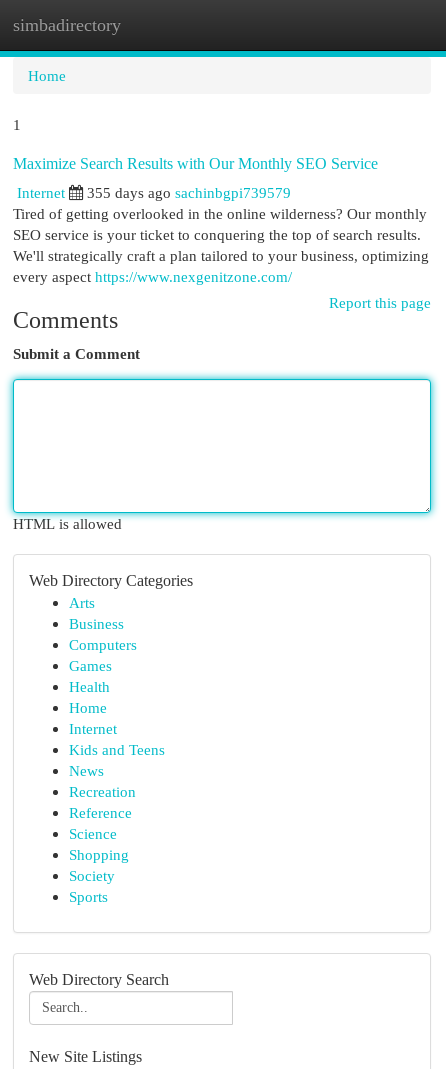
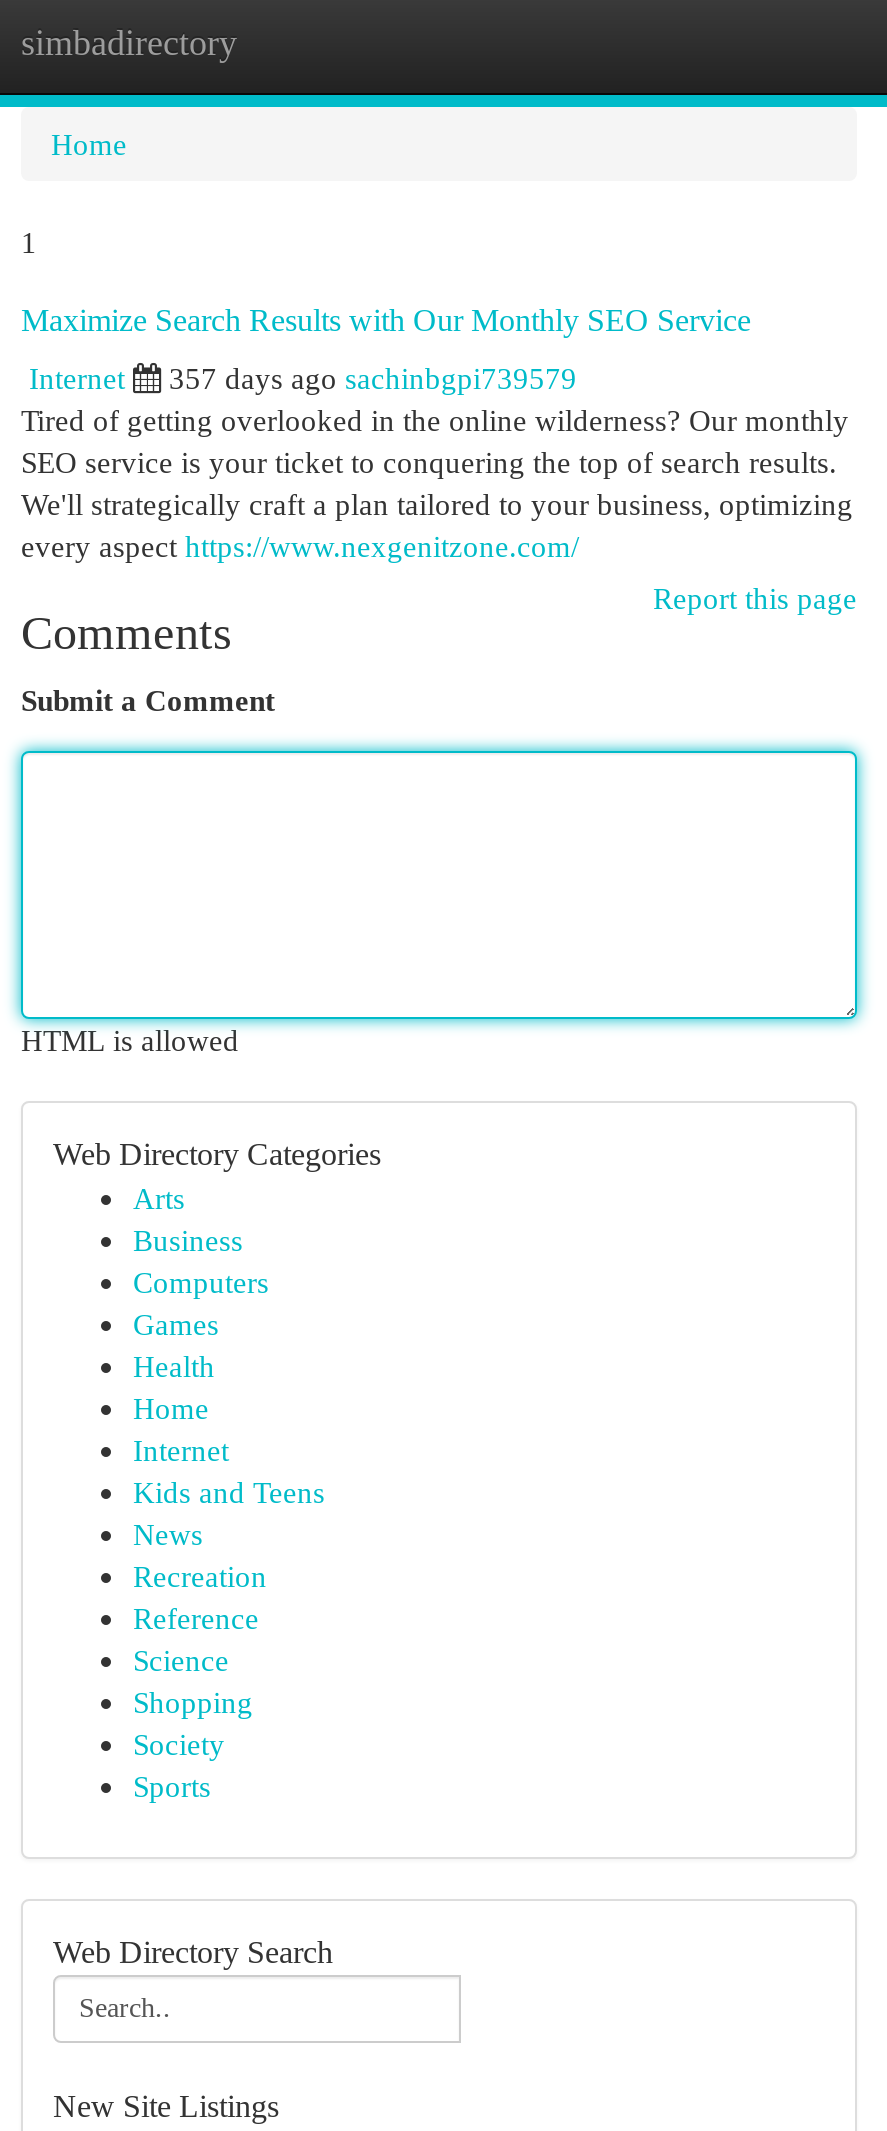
[87,184,291,201] 355 days ago sachinbgpi739579 -> [169,361,577,395] 357 days ago sachinbgpi739579

